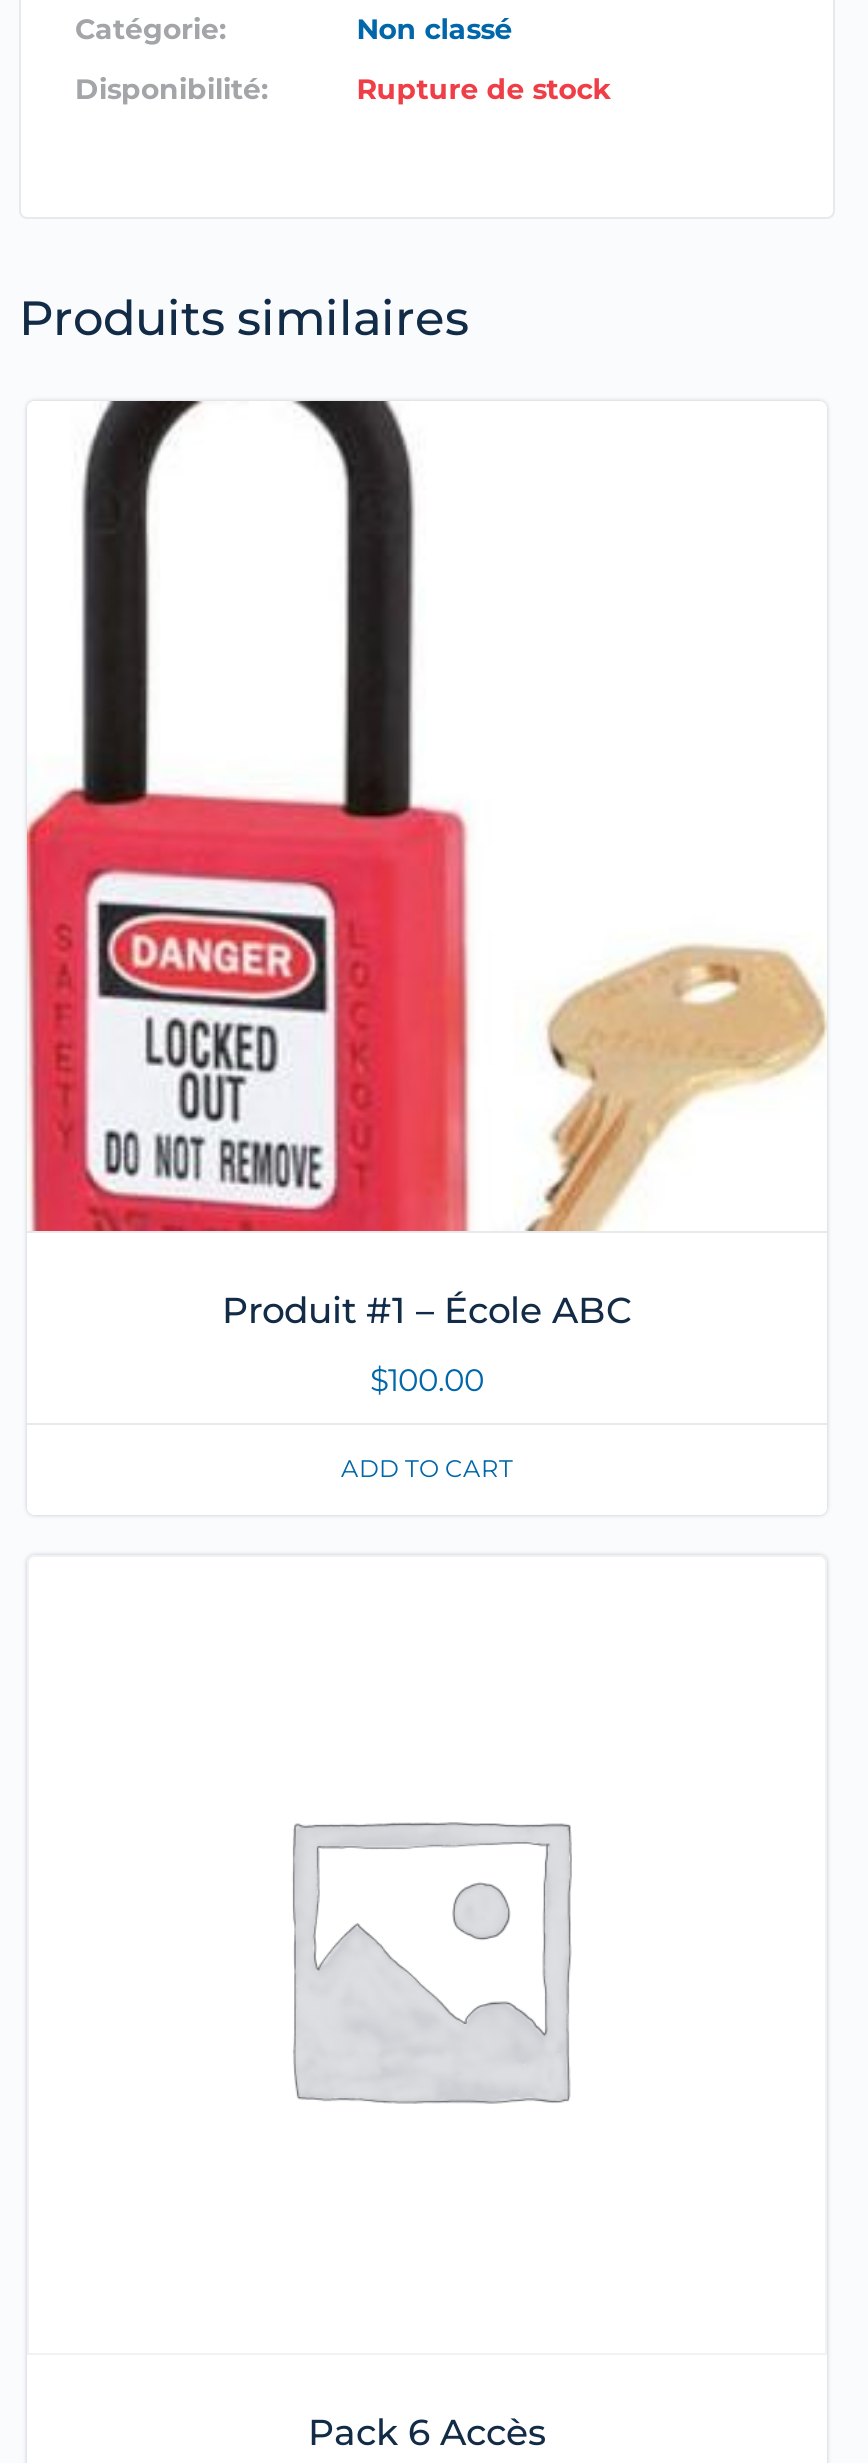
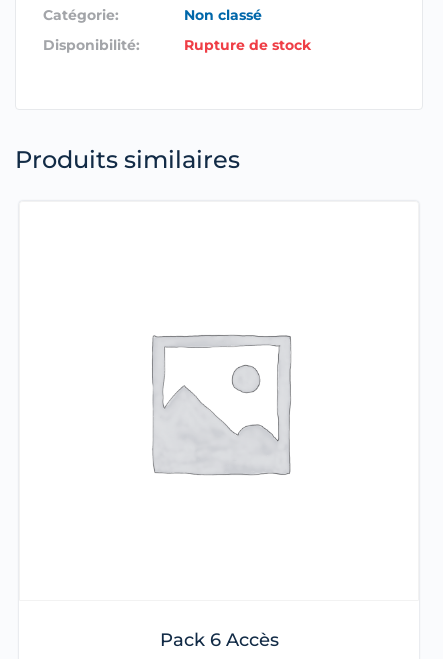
[25,399,632,1484] [image] | Produit #1 – École ABC | $100.00 | ADD TO CART -> none
[525,943,827,1233] [image] -> none

